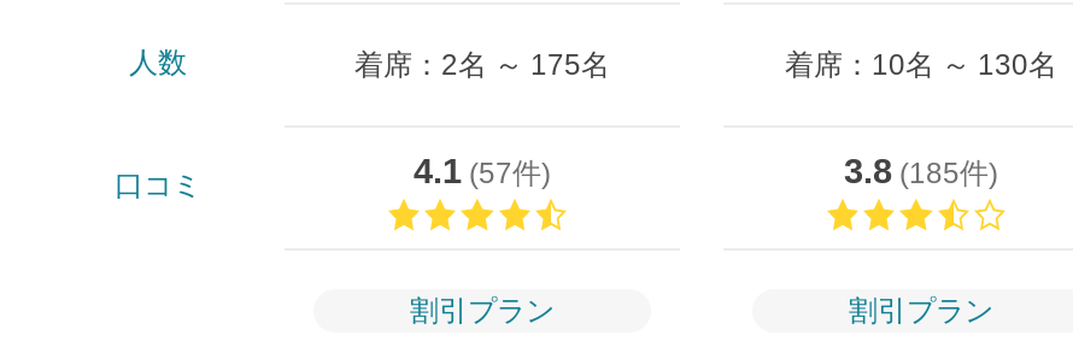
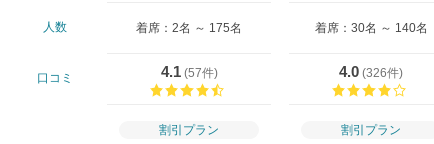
[785,49,1057,83] 着席：10名 ～ 130名 -> [314,21,427,35] 着席：30名 ～ 140名
[844,153,998,191] 3.8 (185件) -> [339,64,403,80] 4.0 (326件)

